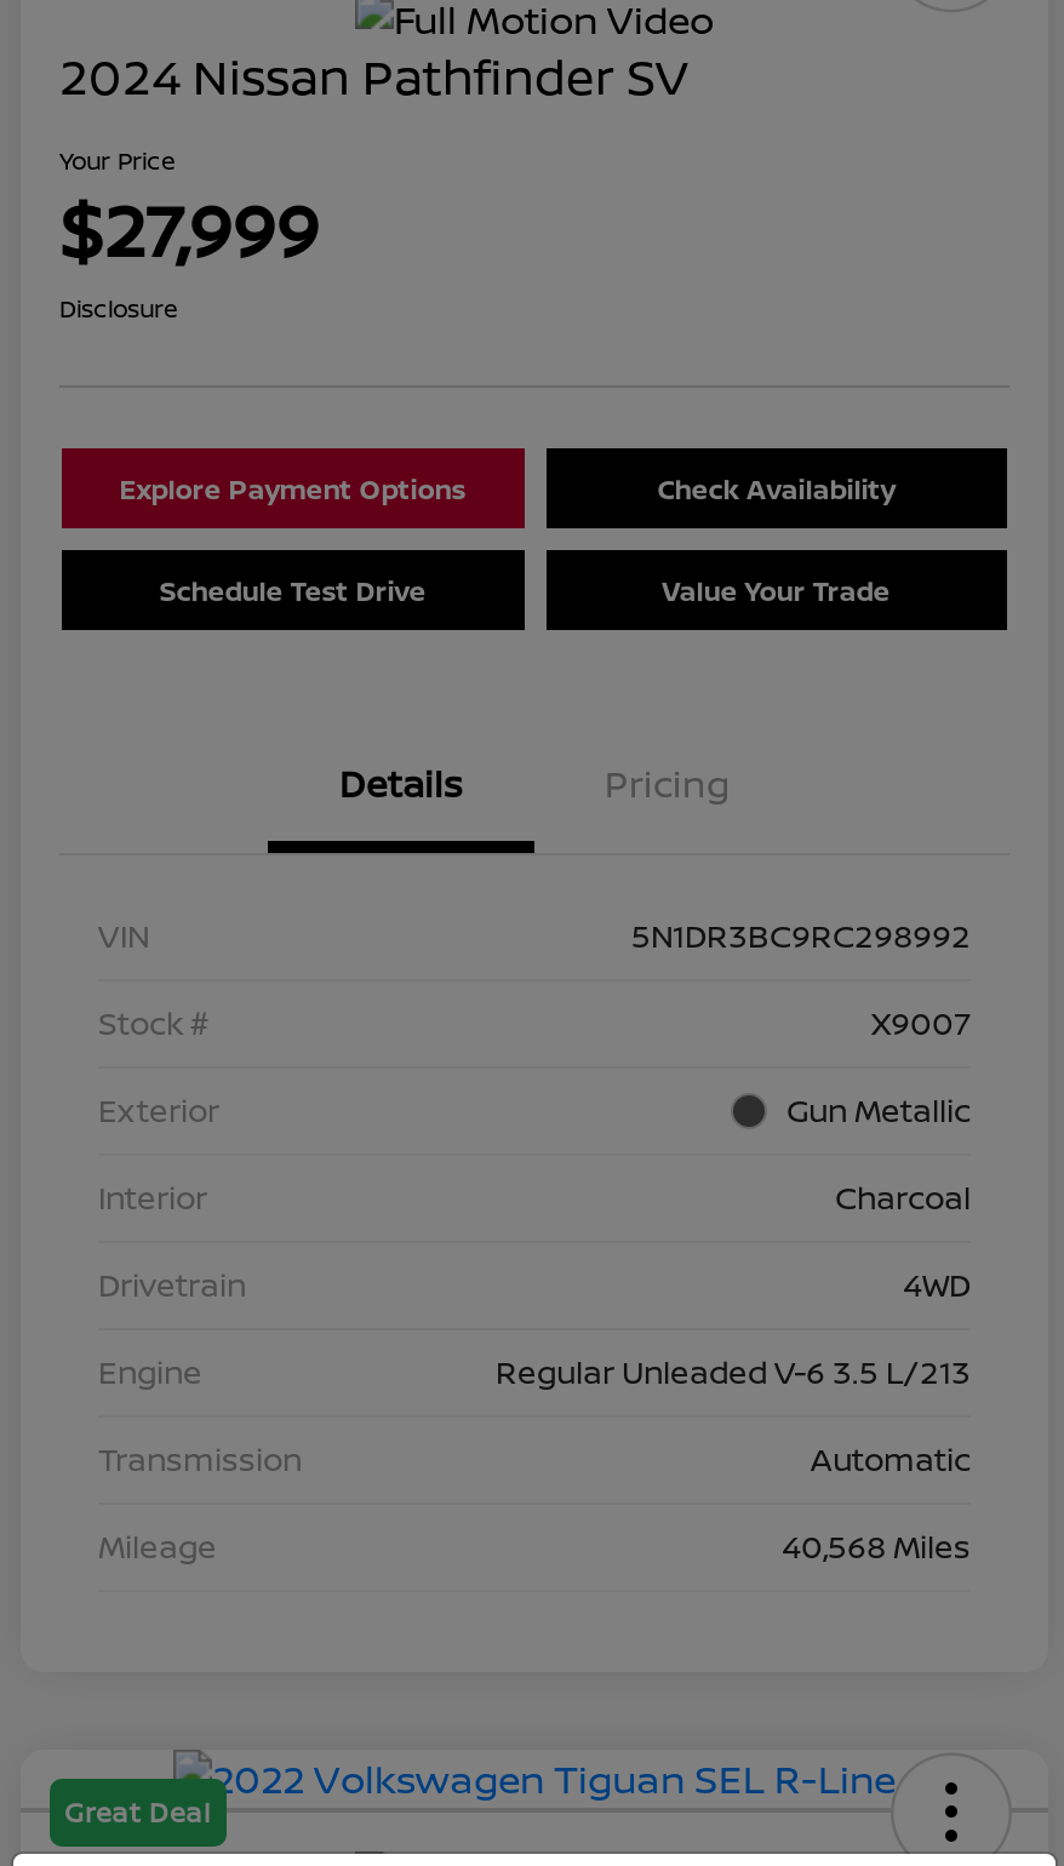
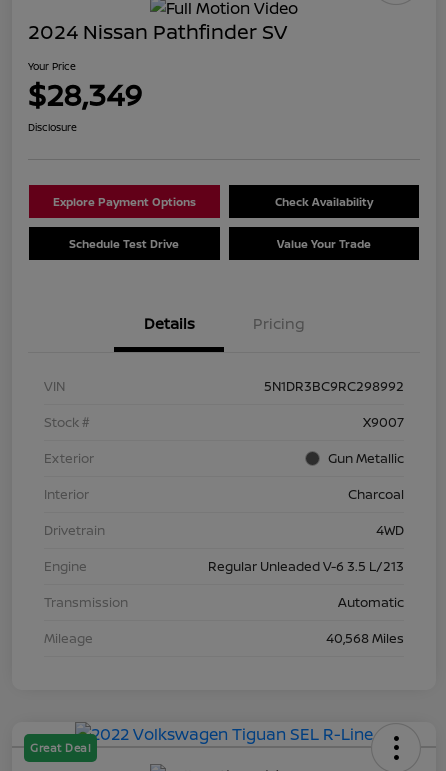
[59,179,319,278] $27,999 -> [28,74,142,115] $28,349

